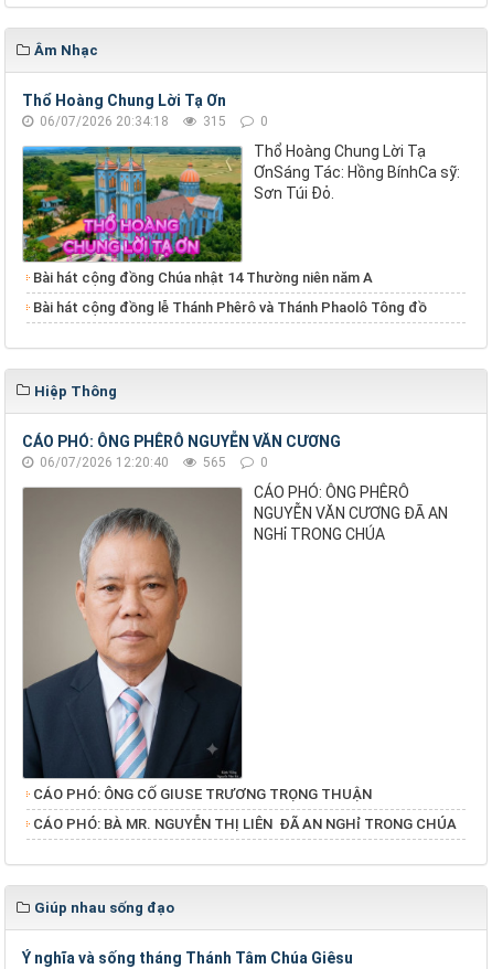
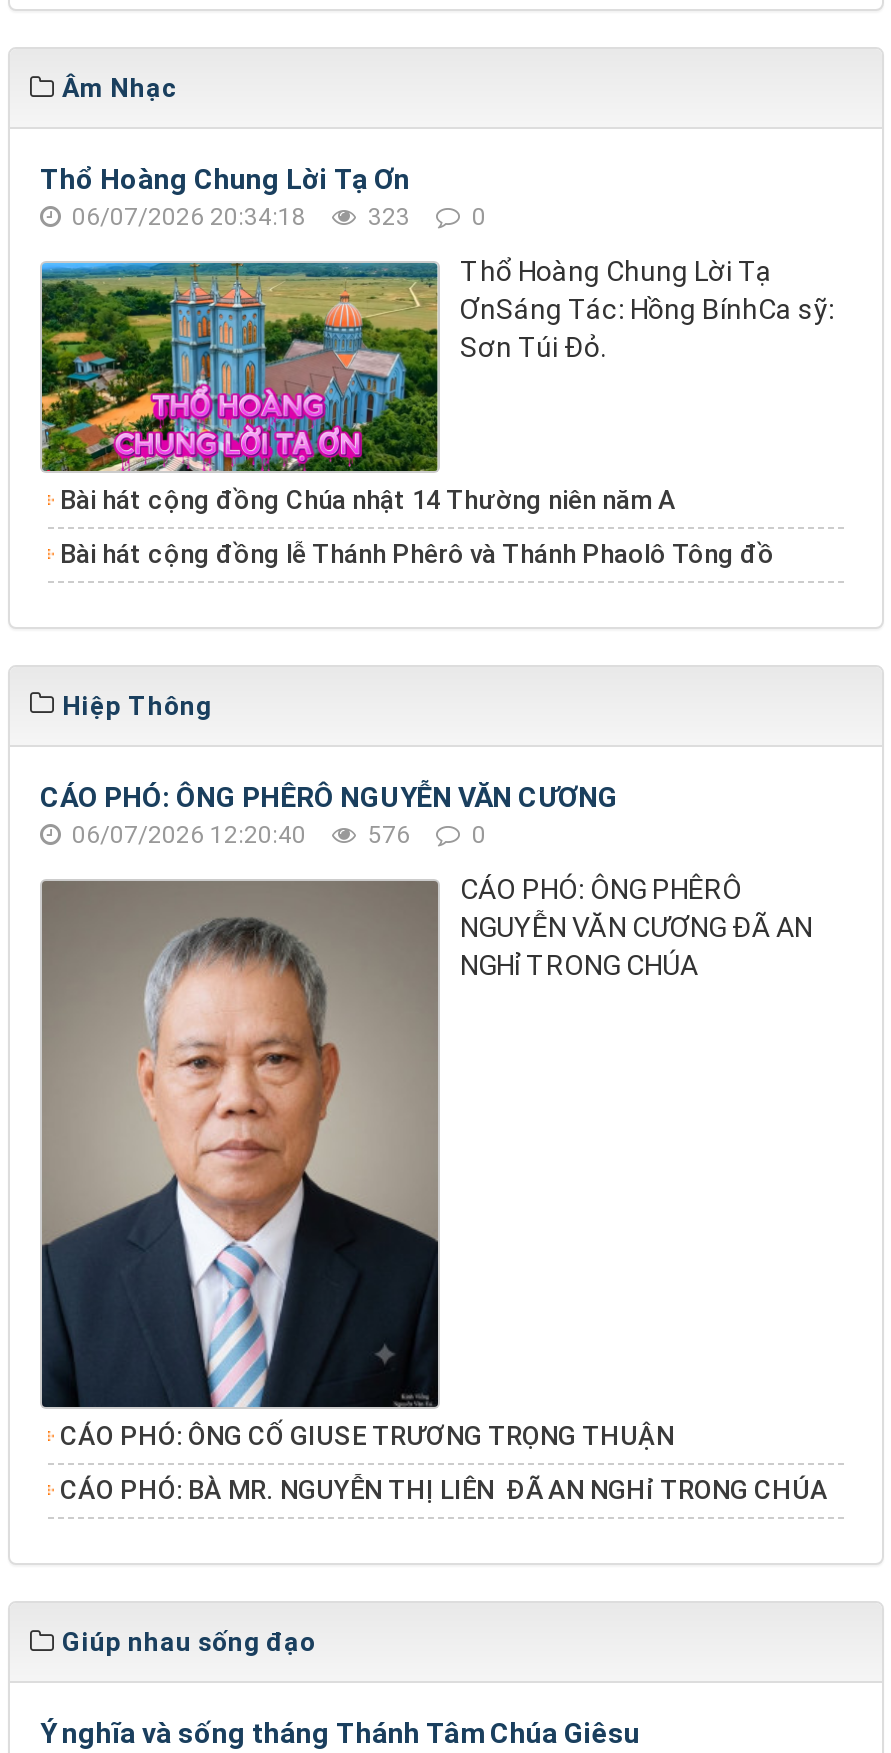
[36,114,268,129] 06/07/2026 20:34:18 315 0 -> [66,203,486,231] 06/07/2026 20:34:18 323 0
[36,454,268,470] 06/07/2026 12:20:40 565 0 -> [66,820,486,848] 06/07/2026 12:20:40 576 0

